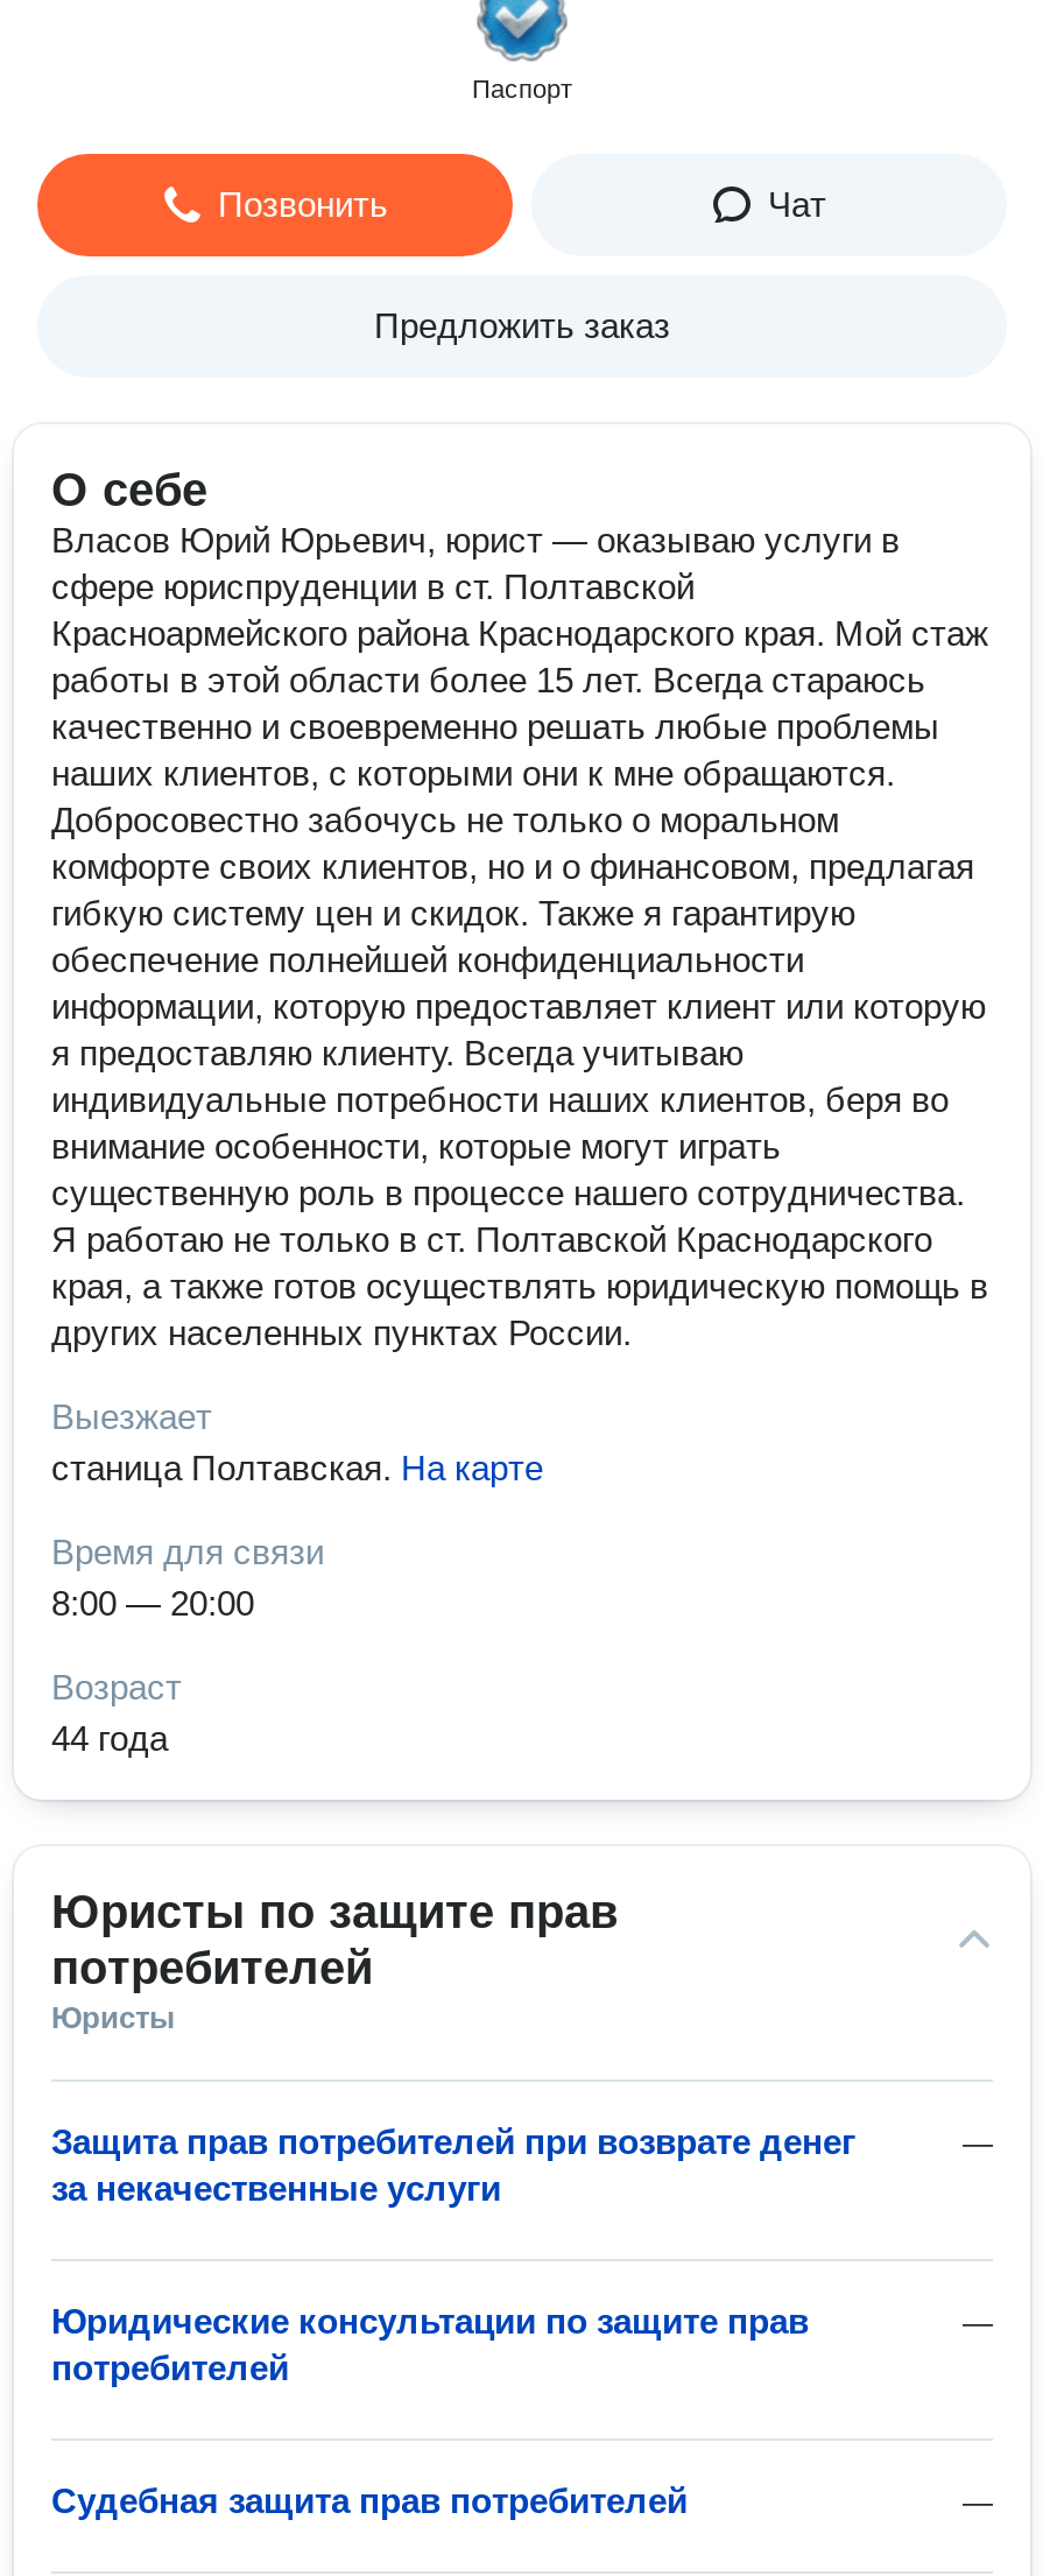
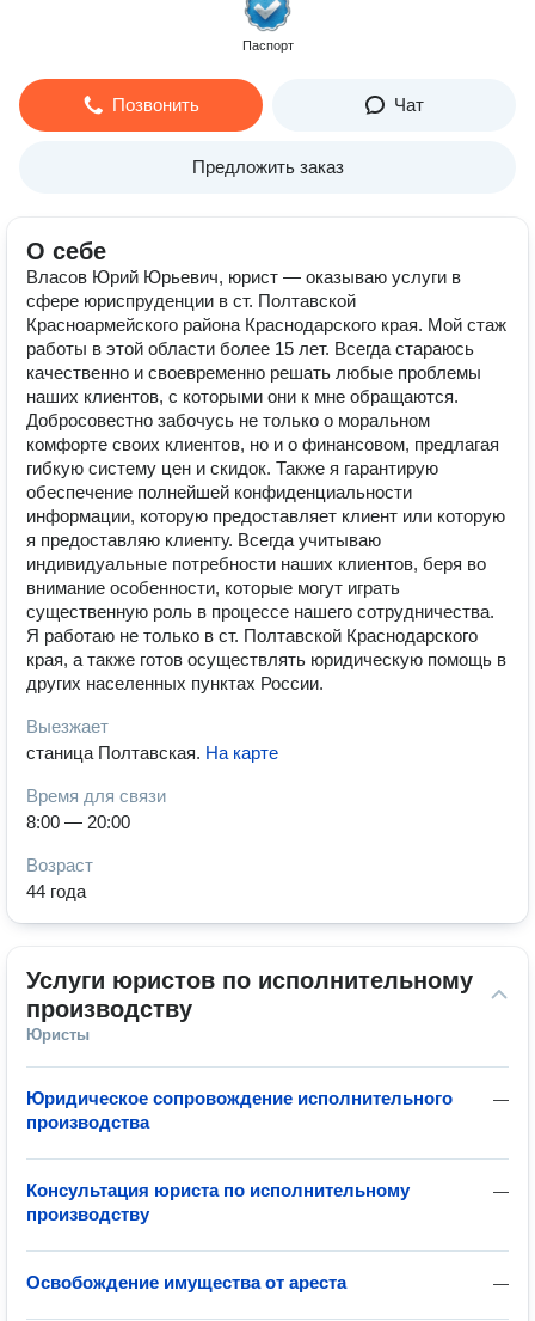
[51,1886,618,1993] Юристы по защите прав | потребителей -> [26,967,473,1022] Услуги юристов по исполнительному | производству
[51,2121,855,2208] Защита прав потребителей при возврате денег | за некачественные услуги -> [26,1088,453,1132] Юридическое сопровождение исполнительного | производства
[51,2301,809,2387] Юридические консультации по защите прав | потребителей -> [26,1180,410,1224] Консультация юриста по исполнительному | производству
[51,2480,688,2520] Судебная защита прав потребителей -> [26,1272,346,1292] Освобождение имущества от ареста

